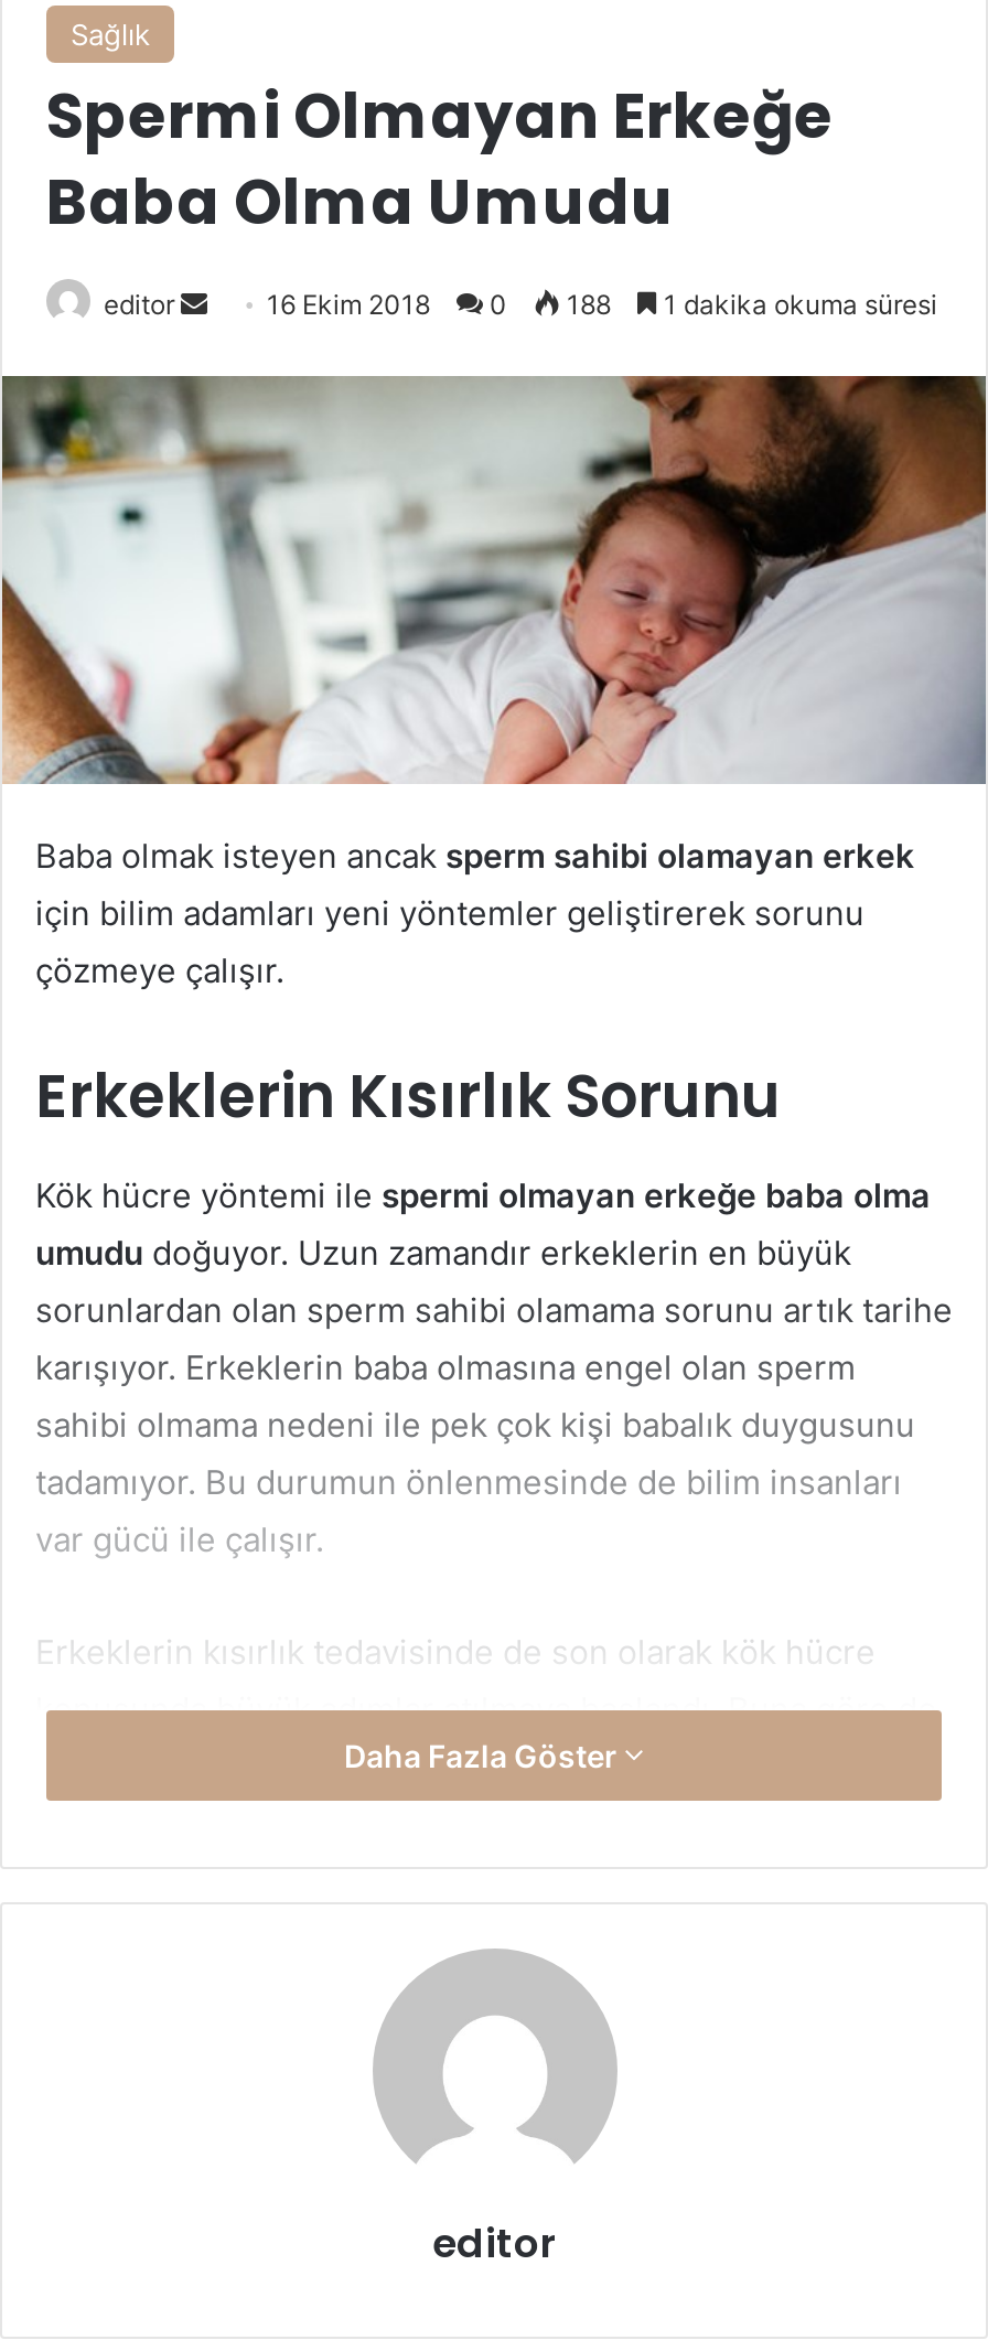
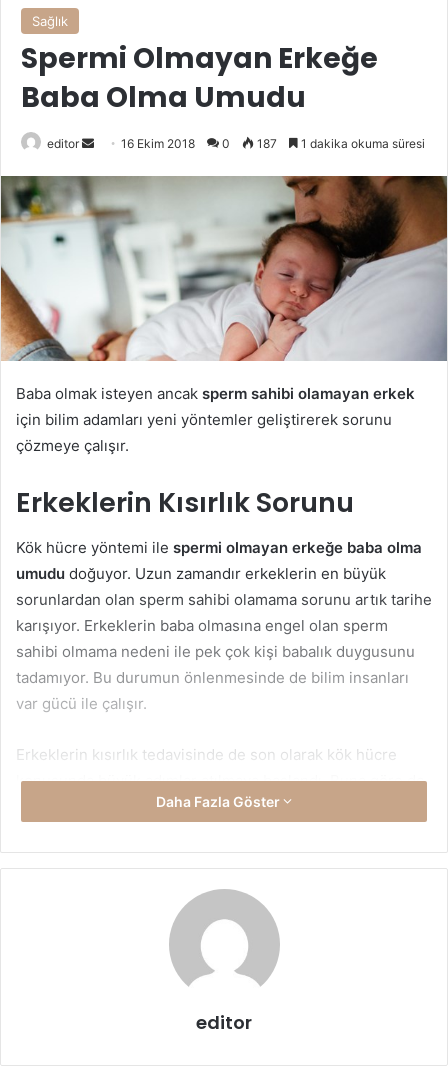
[560,287,611,320] 188 -> [254,136,277,151] 187

